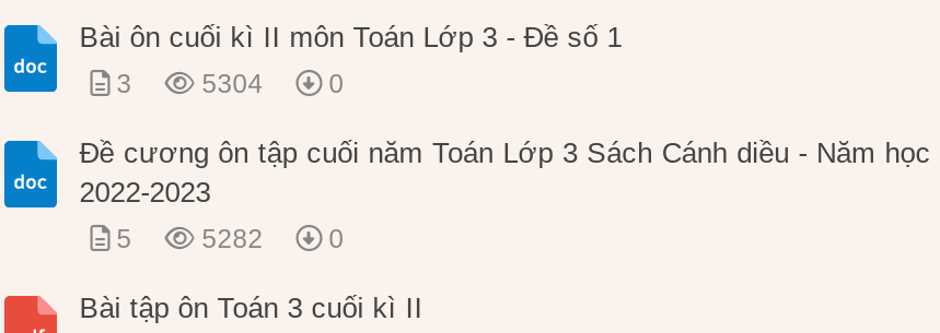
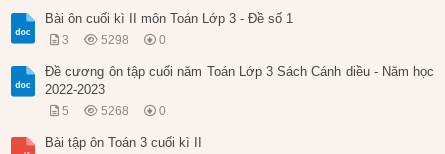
[202,69,263,100] 5304 -> [101,33,129,47] 5298
[202,224,263,255] 5282 -> [101,104,129,118] 5268

